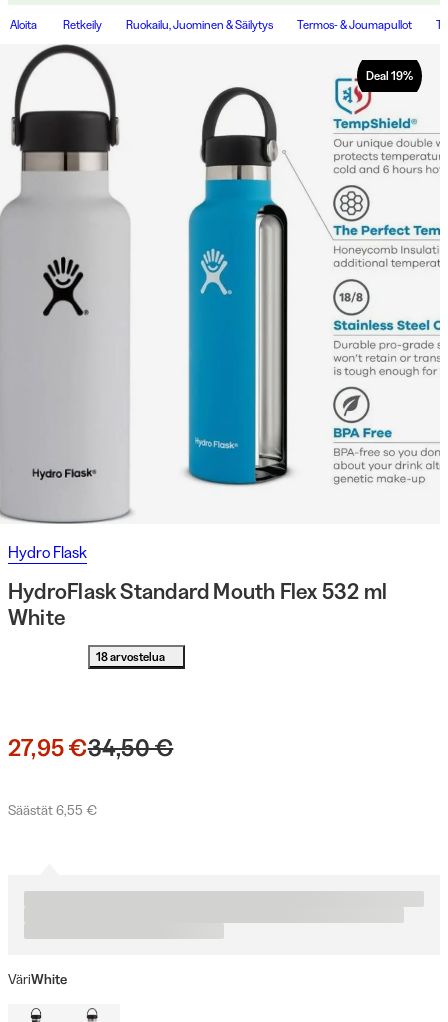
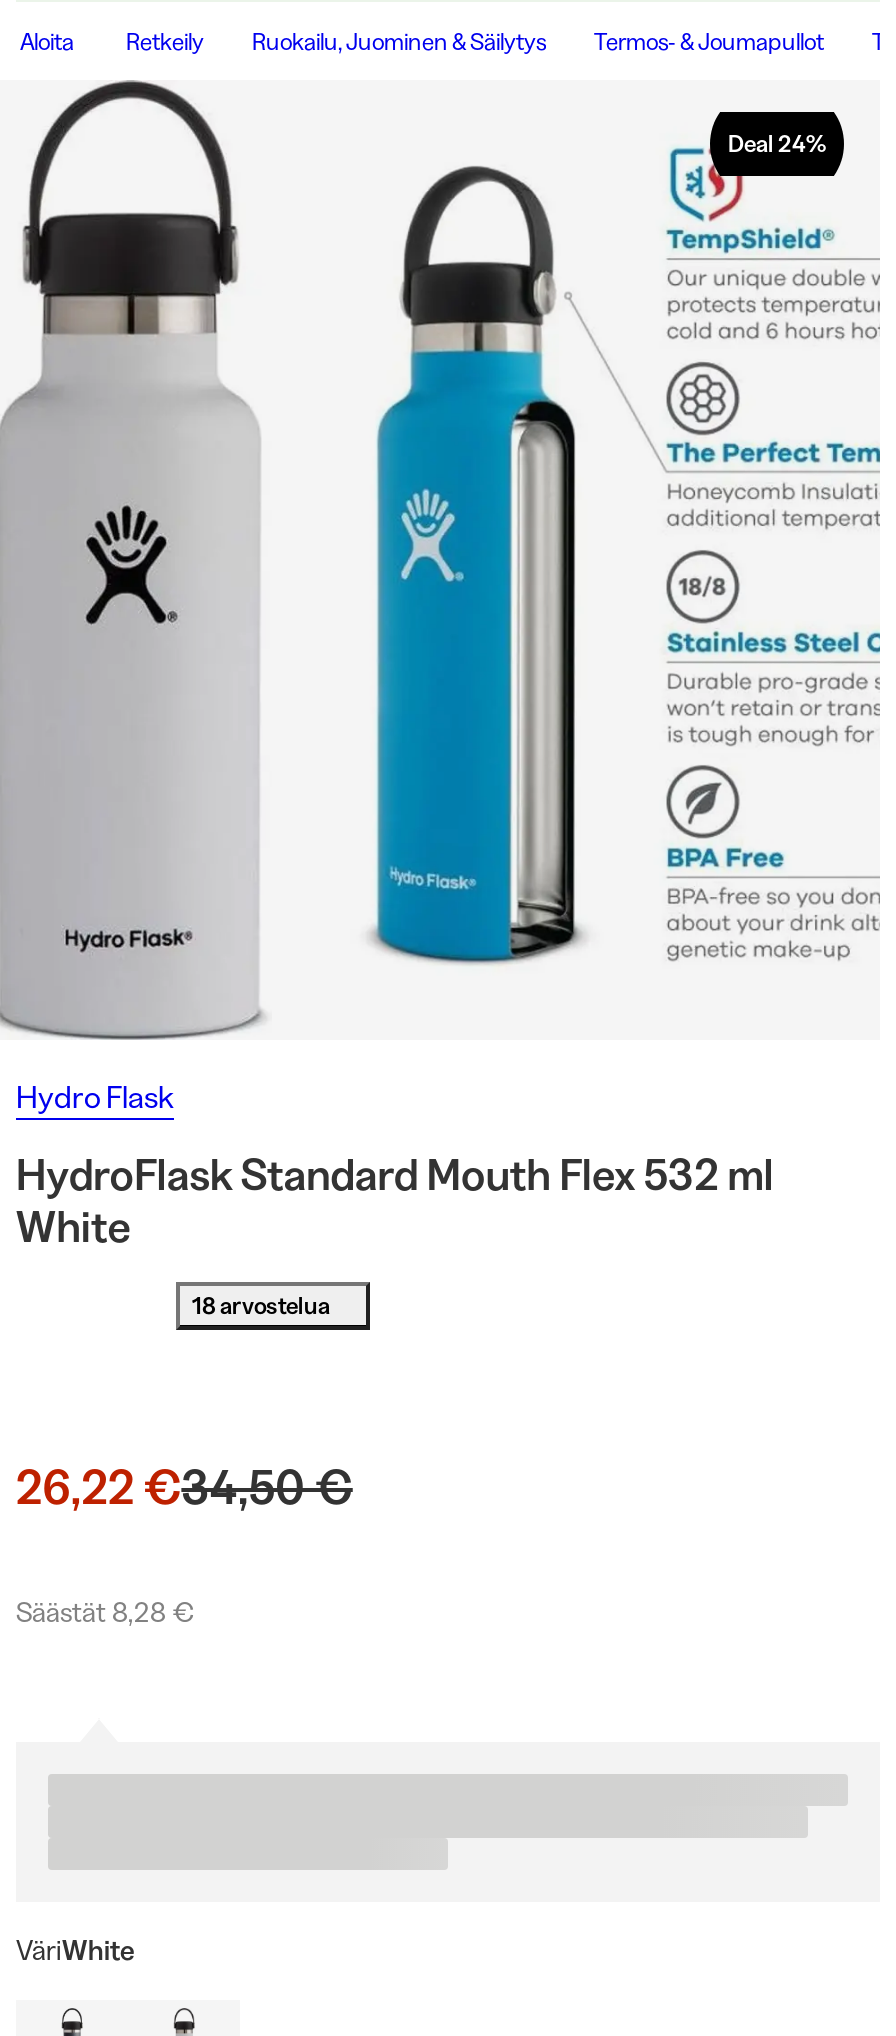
[366,68,413,83] Deal 19% -> [728,128,826,158] Deal 24%
[8,732,173,761] 27,95 €34,50 € -> [16,1457,353,1515] 26,22 €34,50 €
[8,800,97,818] Säästät 6,55 € -> [16,1593,194,1629] Säästät 8,28 €

